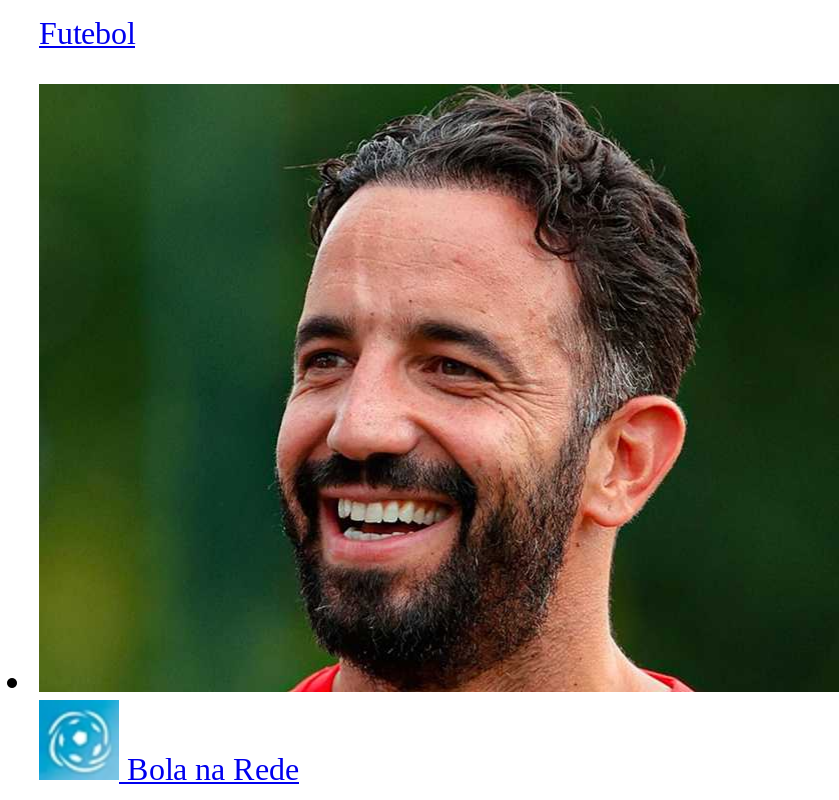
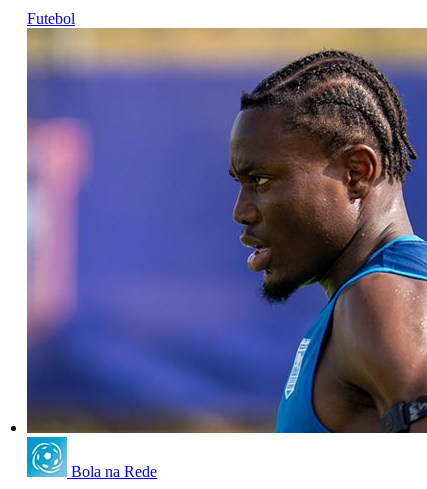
[37,51,833,703] [image] -> [26,27,424,438] [image]

